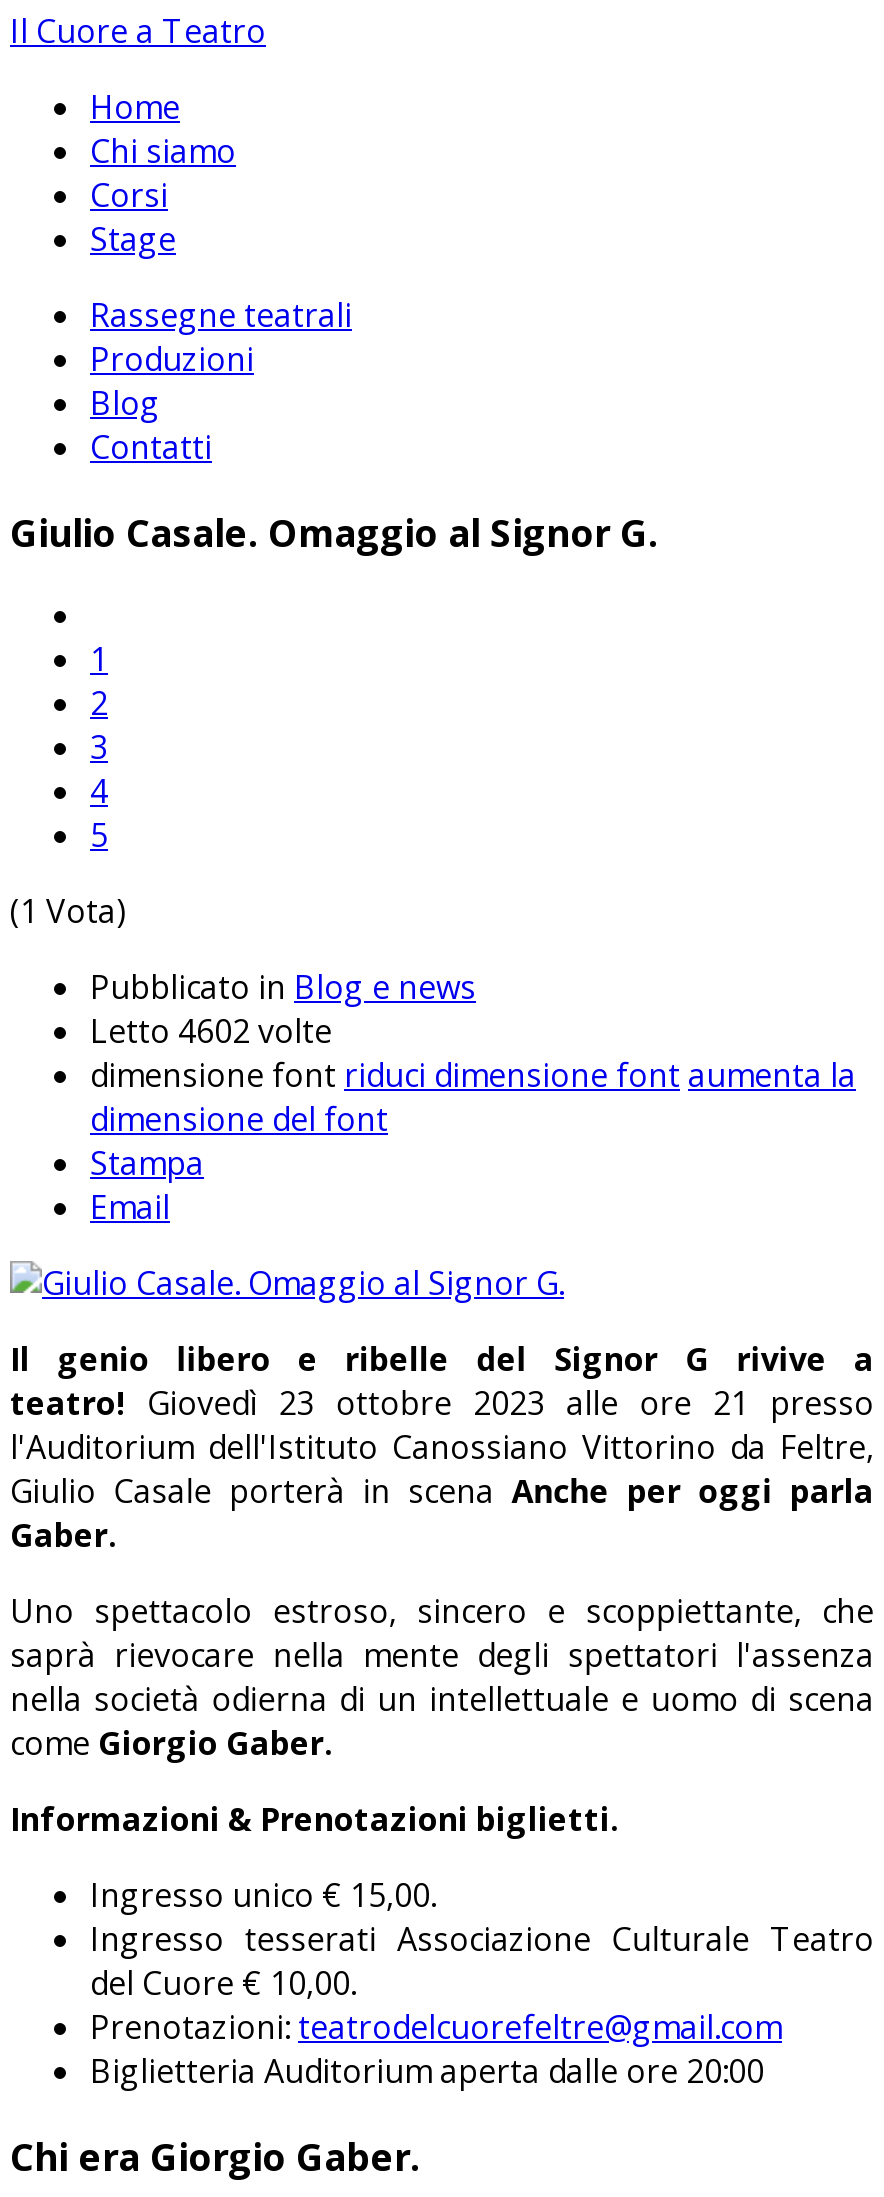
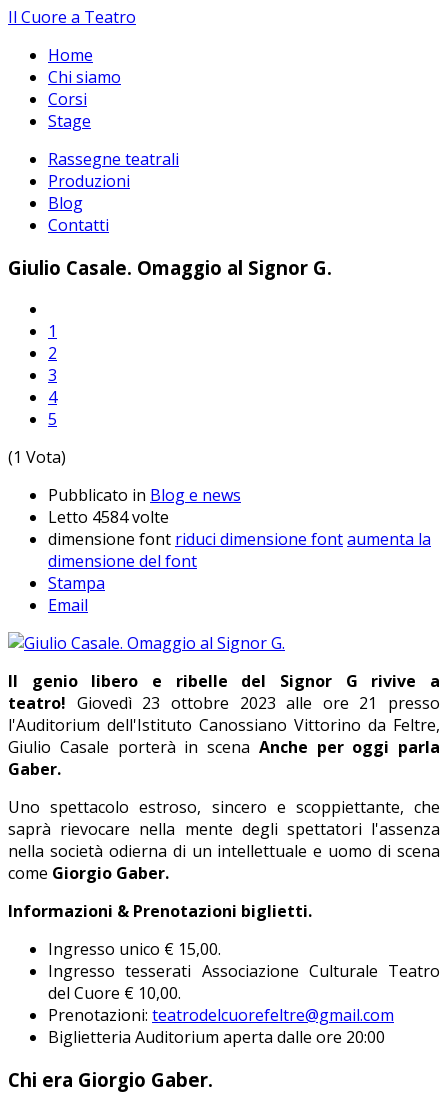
[90,1010,332,1054] Letto 4602 volte -> [48,506,169,528] Letto 4584 volte

